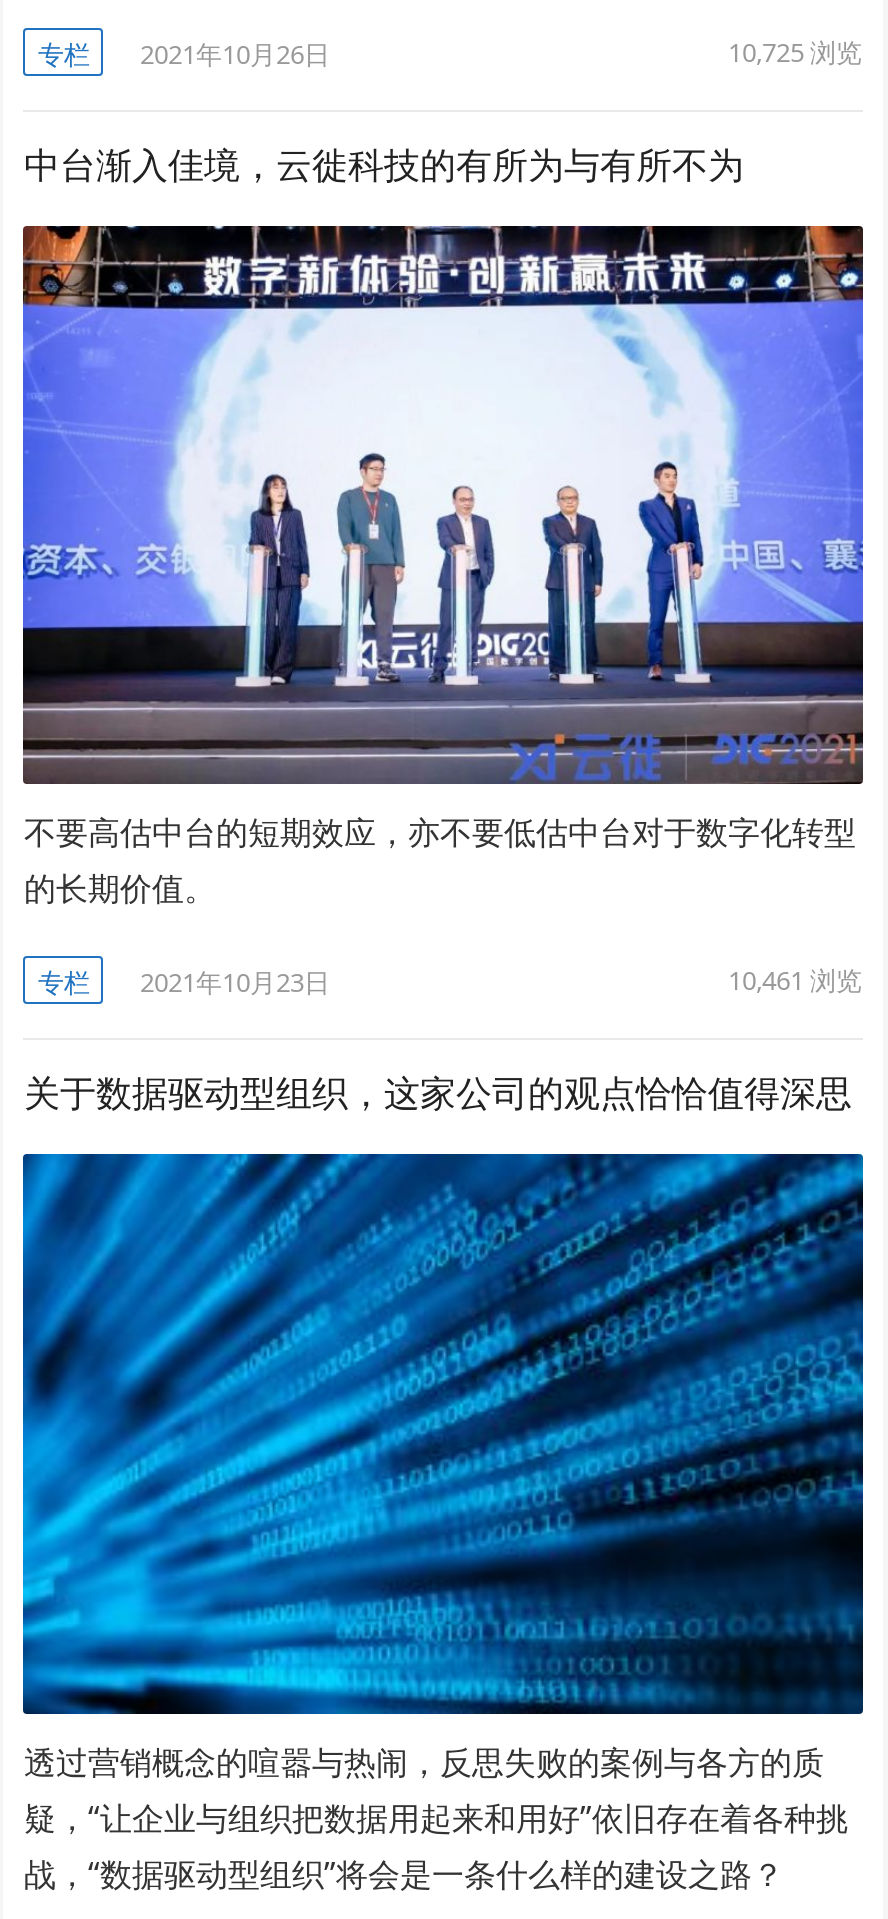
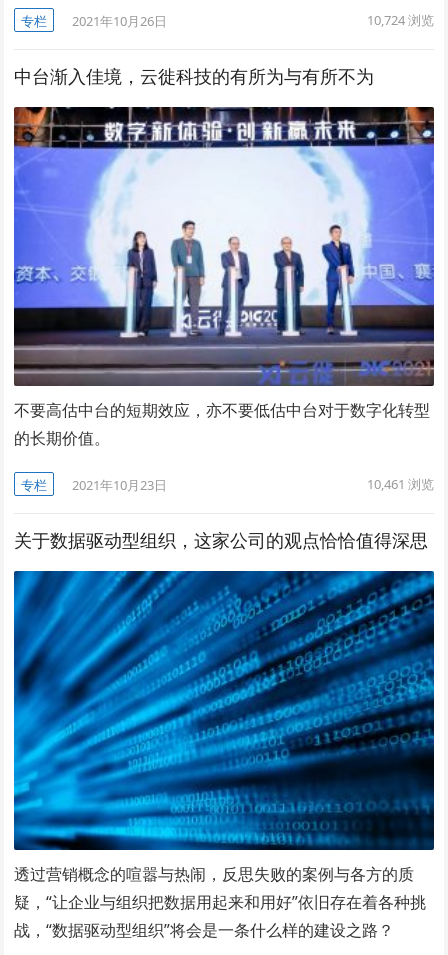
[728,34,862,70] 10,725浏览 -> [366,11,433,29] 10,724浏览

